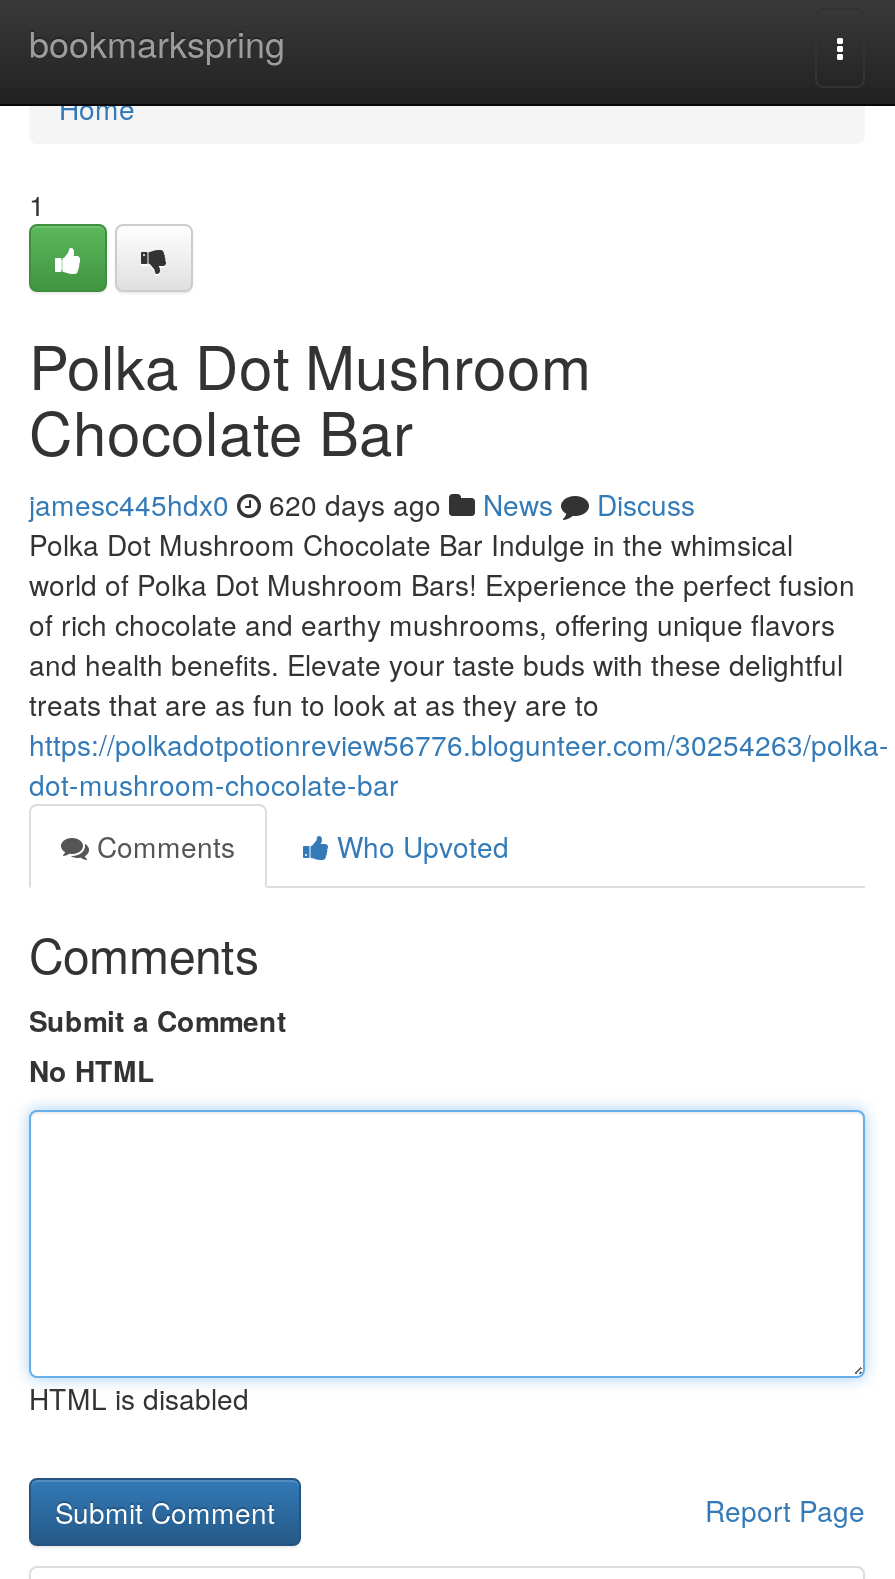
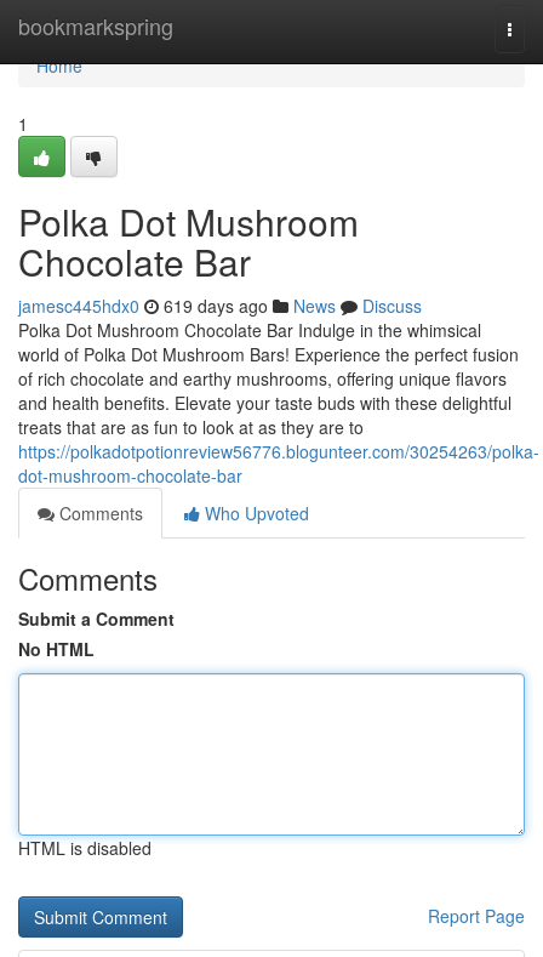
[29,484,695,524] jamesc445hdx0 620 days ago News Discuss -> [18,294,422,318] jamesc445hdx0 619 days ago News Discuss

